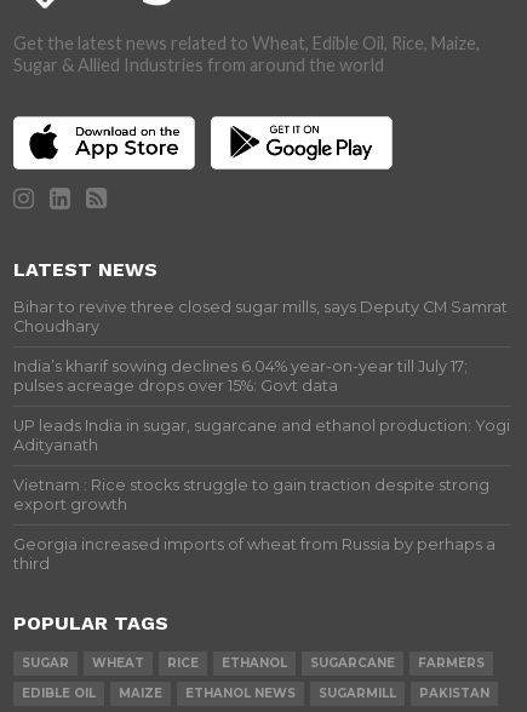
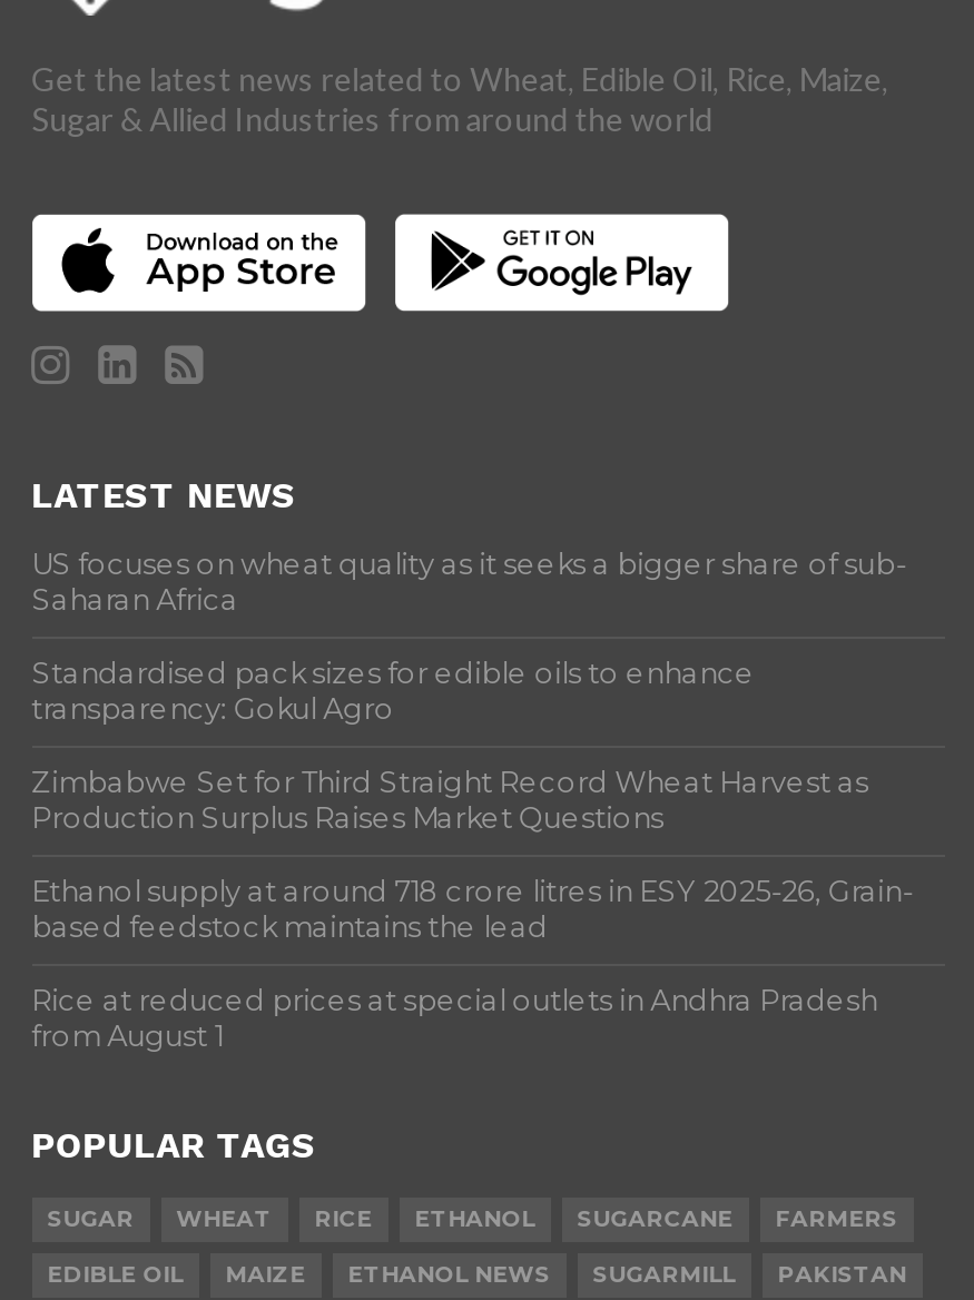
[13,297,507,335] Bihar to revive three closed sugar mills, says Deputy CM Samrat | Choudhary -> [32,547,907,616] US focuses on wheat quality as it seeks a bigger share of sub- | Saharan Africa
[13,357,467,394] India’s kharif sowing declines 6.04% year-on-year till July 17; | pulses acreage drops over 15%: Govt data -> [32,656,755,725] Standardised pack sizes for edible oils to enhance | transparency: Gokul Agro
[13,416,510,454] UP leads India in sugar, sugarcane and ethanol production: Yogi | Adityanath -> [32,765,869,834] Zimbabwe Set for Third Straight Record Wheat Harvest as | Production Surplus Raises Market Questions
[13,475,489,513] Vietnam : Rice stocks struggle to gain traction despite strong | export growth -> [32,874,913,943] Ethanol supply at around 718 crore litres in ESY 2025-26, Grain- | based feedstock maintains the lead
[13,535,495,572] Georgia increased imports of wheat from Russia by perhaps a | third -> [32,983,878,1052] Rice at reduced prices at special outlets in Andhra Pradesh | from August 1

